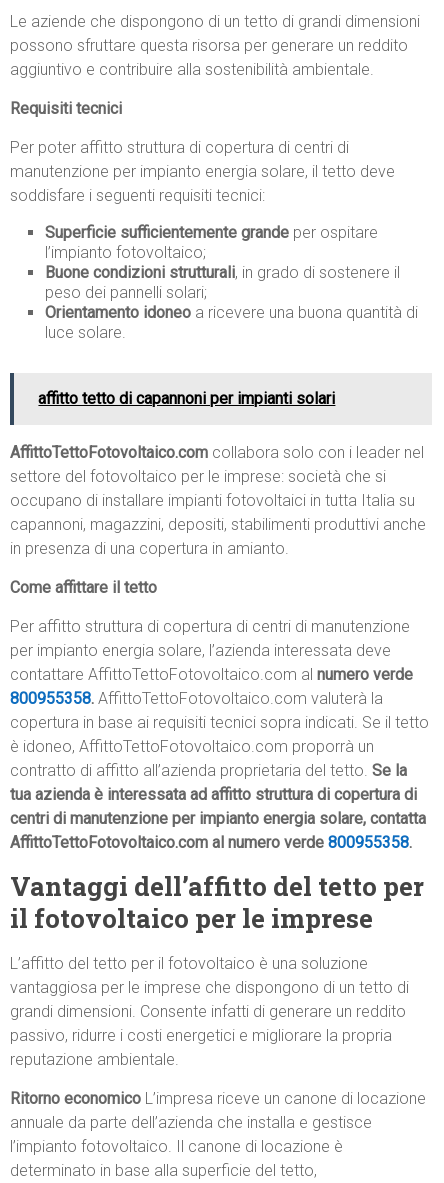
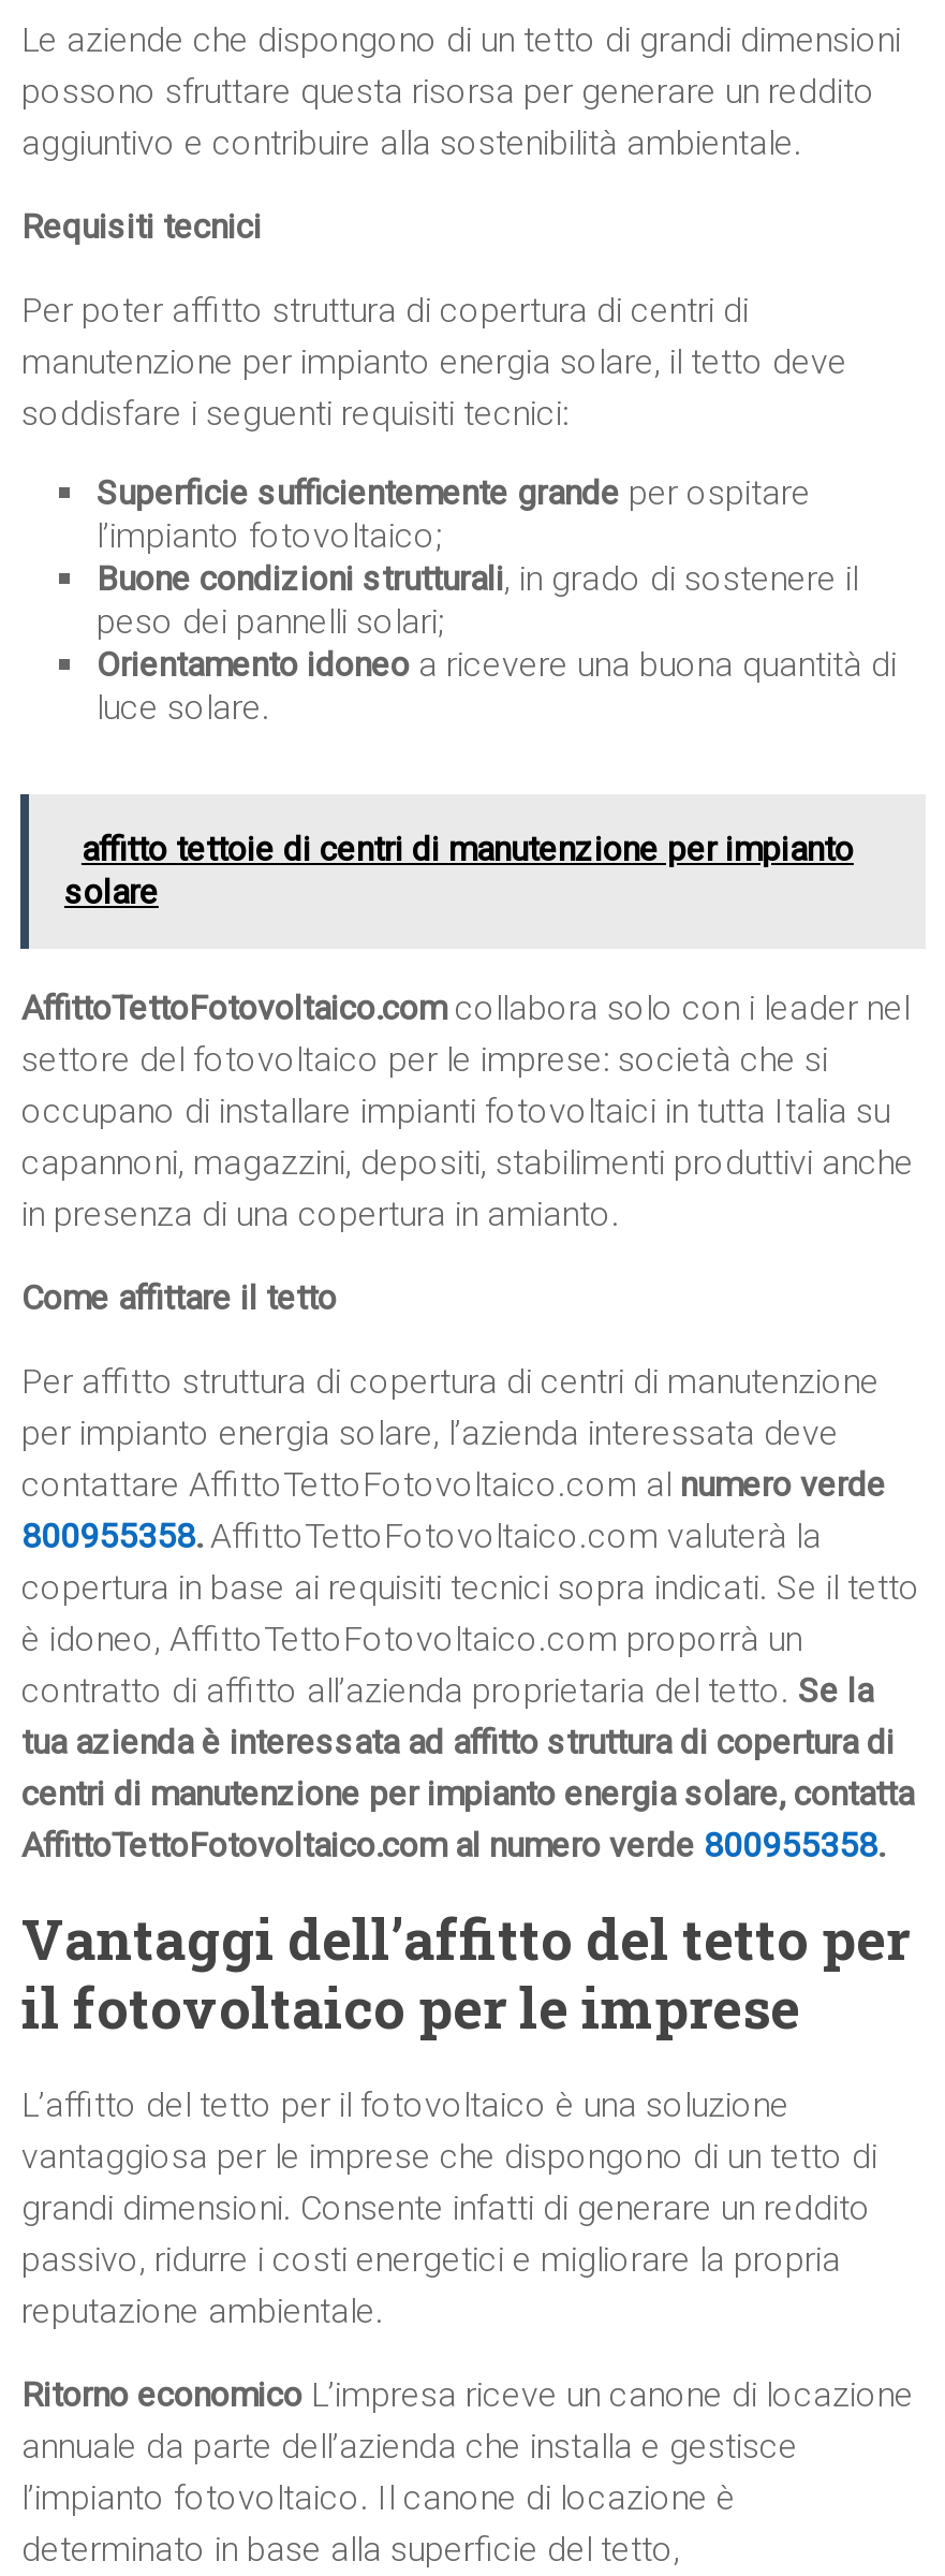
[38,389,335,408] affitto tetto di capannoni per impianti solari -> [64,829,854,913] affitto tettoie di centri di manutenzione per impianto | solare

